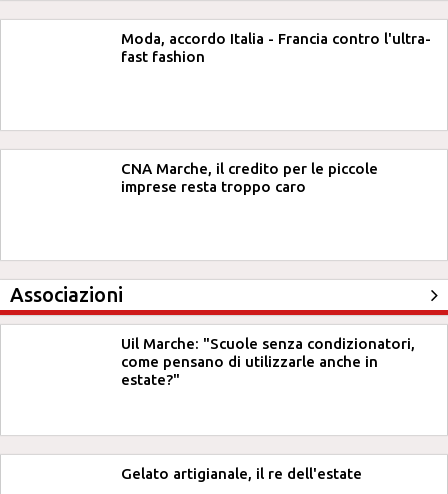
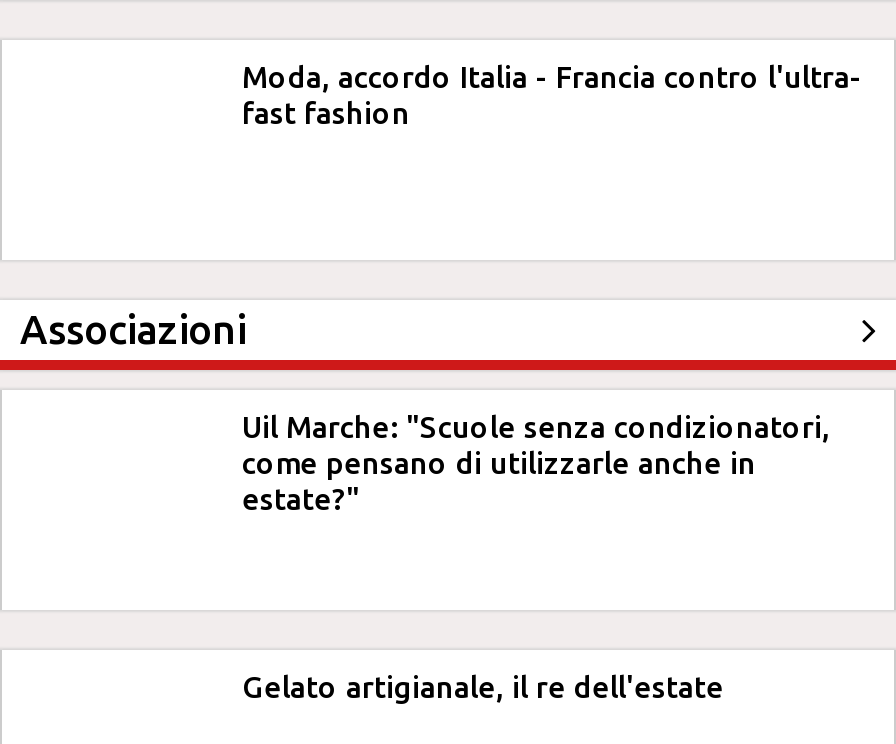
[121,160,378,195] CNA Marche, il credito per le piccole | imprese resta troppo caro -> none

